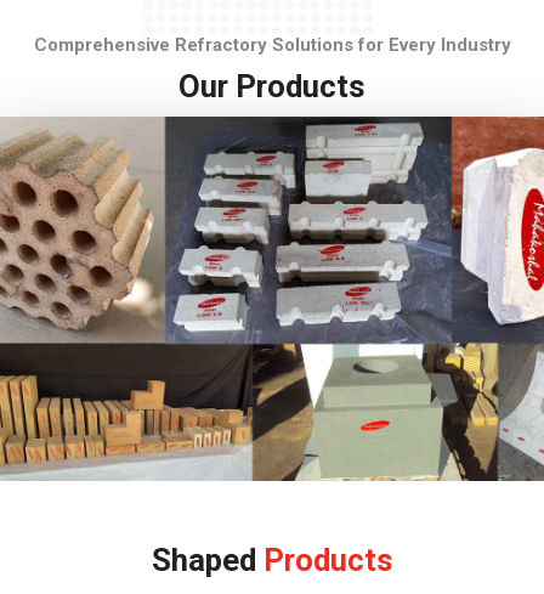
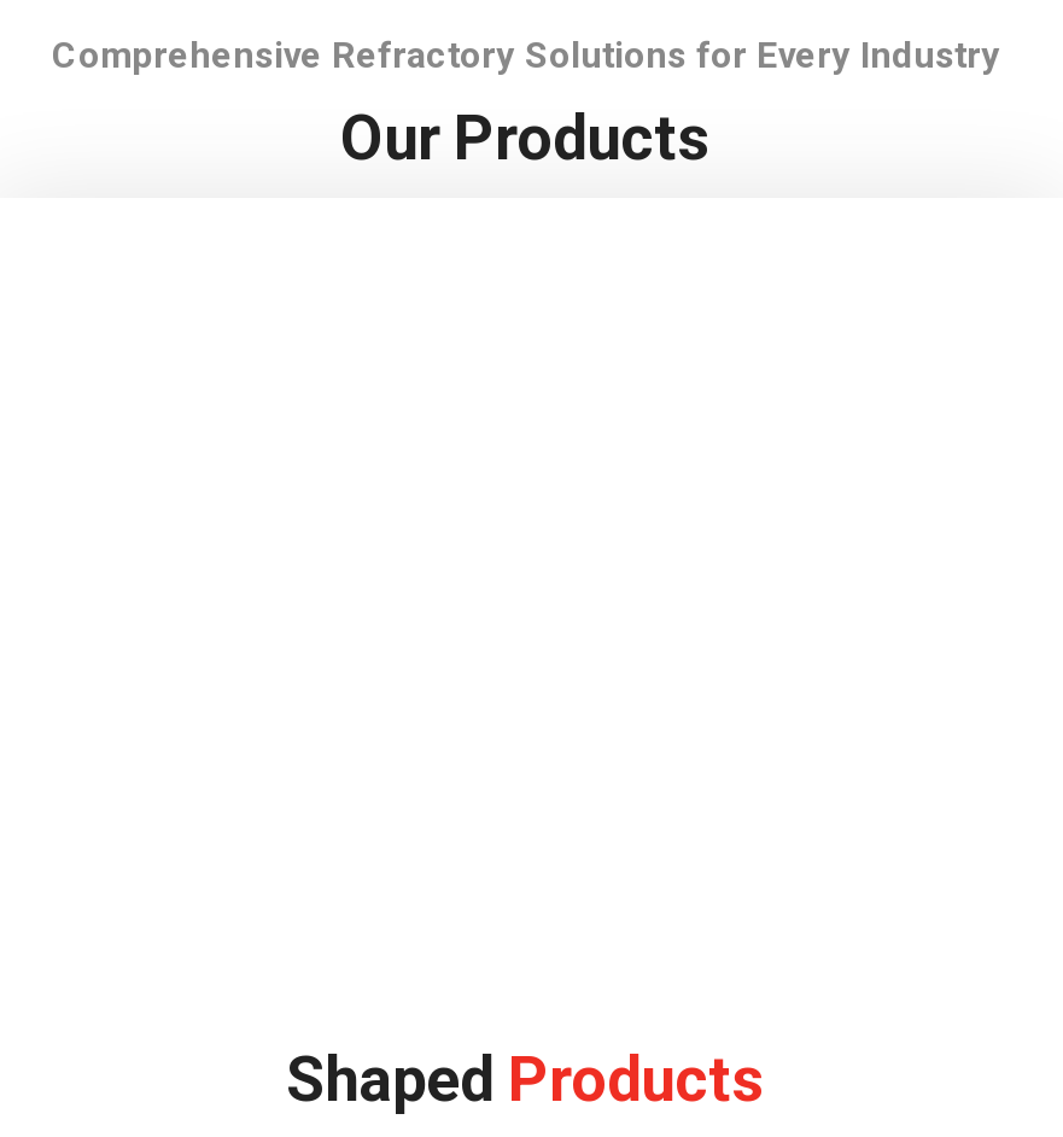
[4,115,540,482] [image] -> none

